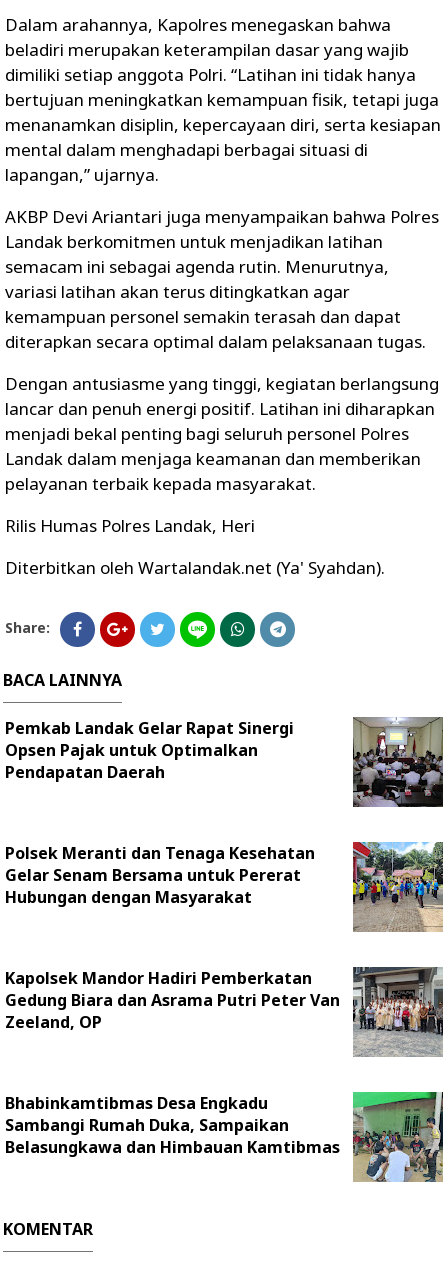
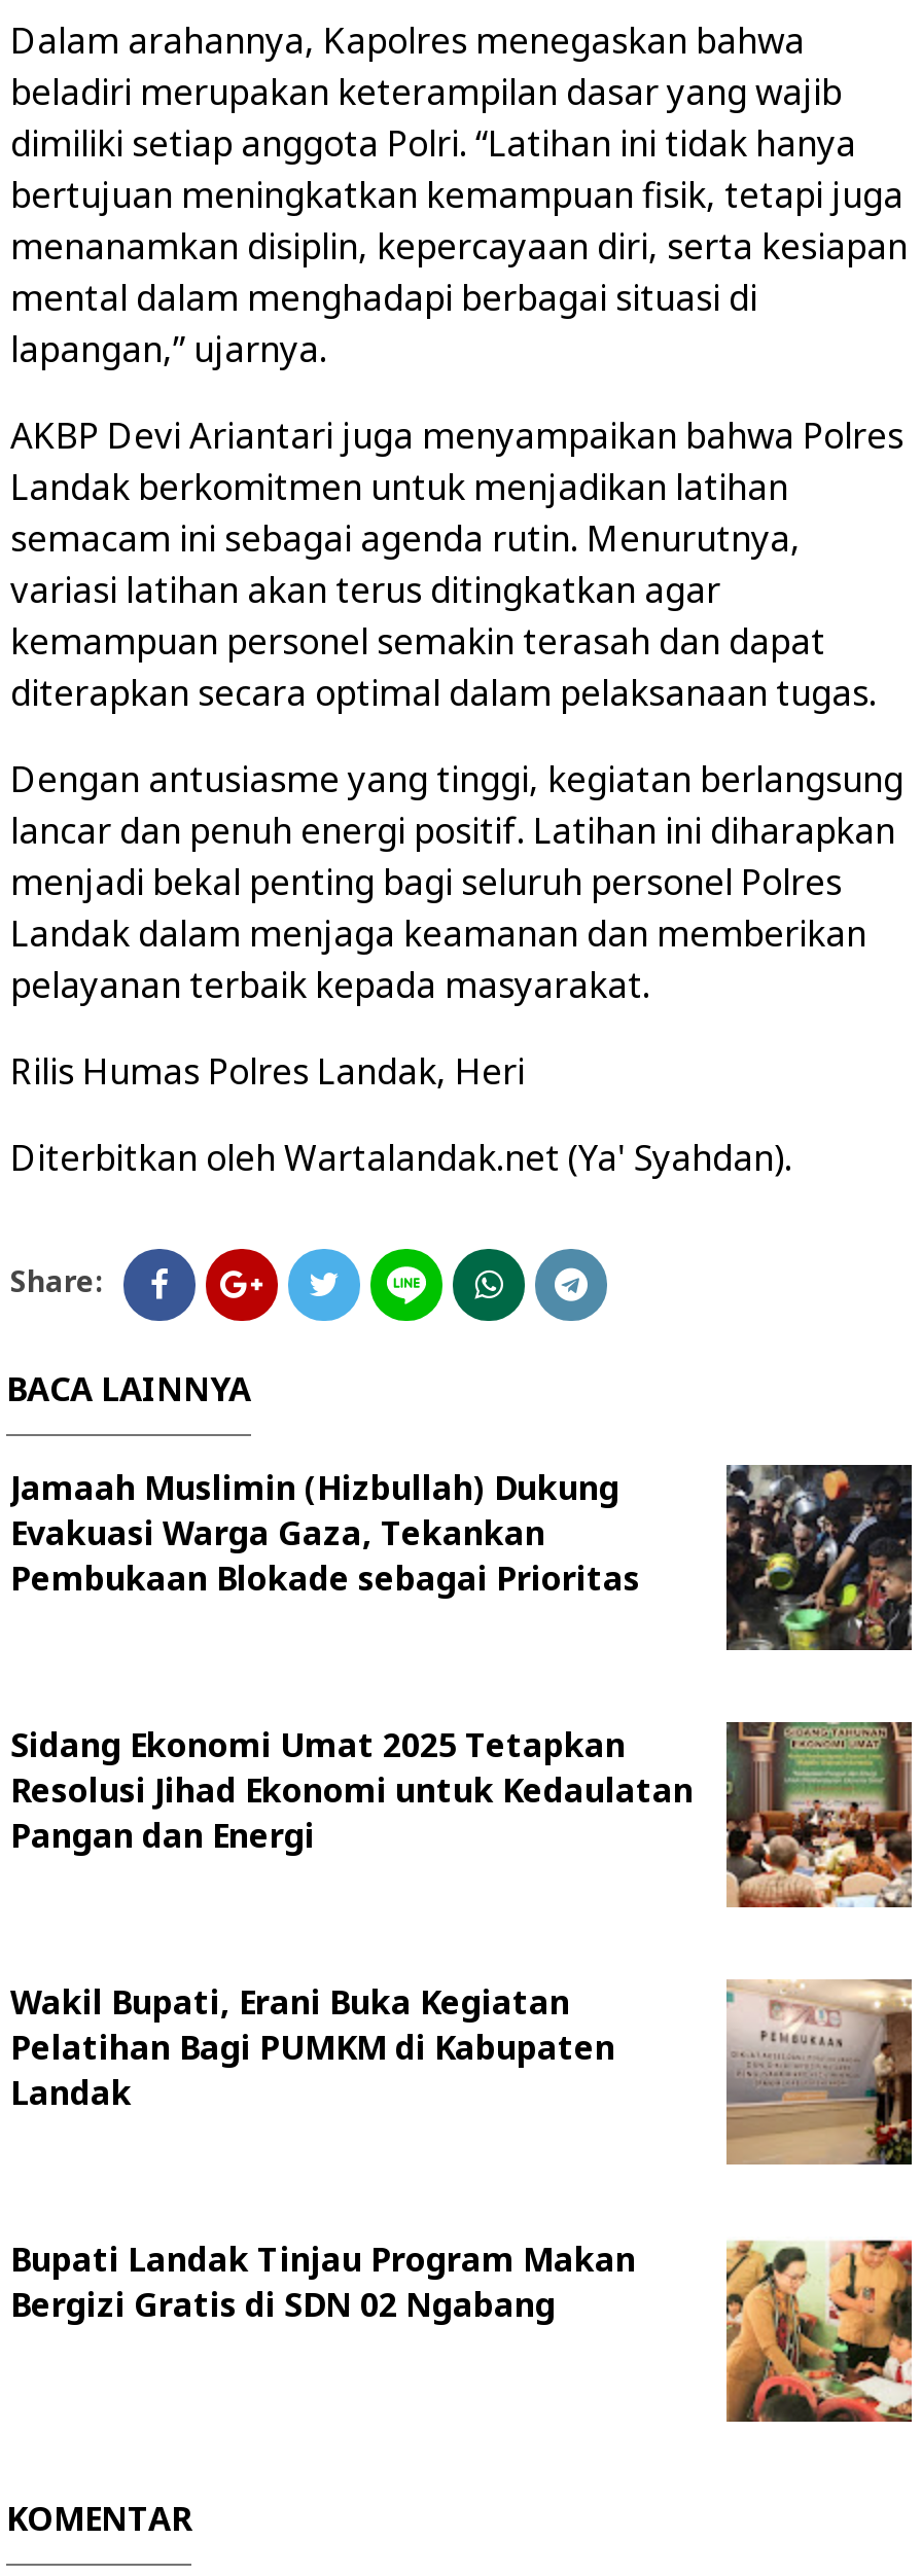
[5,716,294,782] Pemkab Landak Gelar Rapat Sinergi | Opsen Pajak untuk Optimalkan | Pendapatan Daerah -> [10,1464,640,1600] Jamaah Muslimin (Hizbullah) Dukung | Evakuasi Warga Gaza, Tekankan | Pembukaan Blokade sebagai Prioritas
[352,717,444,807] [image] -> [724,1463,914,1652] [image]
[5,841,444,933] [image] | Polsek Meranti dan Tenaga Kesehatan | Gelar Senam Bersama untuk Pererat | Hubungan dengan Masyarakat -> [10,1720,914,1909] [image] | Sidang Ekonomi Umat 2025 Tetapkan | Resolusi Jihad Ekonomi untuk Kedaulatan | Pangan dan Energi
[5,966,340,1032] Kapolsek Mandor Hadiri Pemberkatan | Gedung Biara dan Asrama Putri Peter Van | Zeeland, OP -> [10,1978,615,2114] Wakil Bupati, Erani Buka Kegiatan | Pelatihan Bagi PUMKM di Kabupaten | Landak
[353,966,444,1057] [image] -> [726,1979,914,2164] [image]
[5,1091,340,1157] Bhabinkamtibmas Desa Engkadu | Sambangi Rumah Duka, Sampaikan | Belasungkawa dan Himbauan Kamtibmas -> [10,2235,636,2326] Bupati Landak Tinjau Program Makan | Bergizi Gratis di SDN 02 Ngabang
[352,1091,444,1183] [image] -> [724,2237,914,2424] [image]

